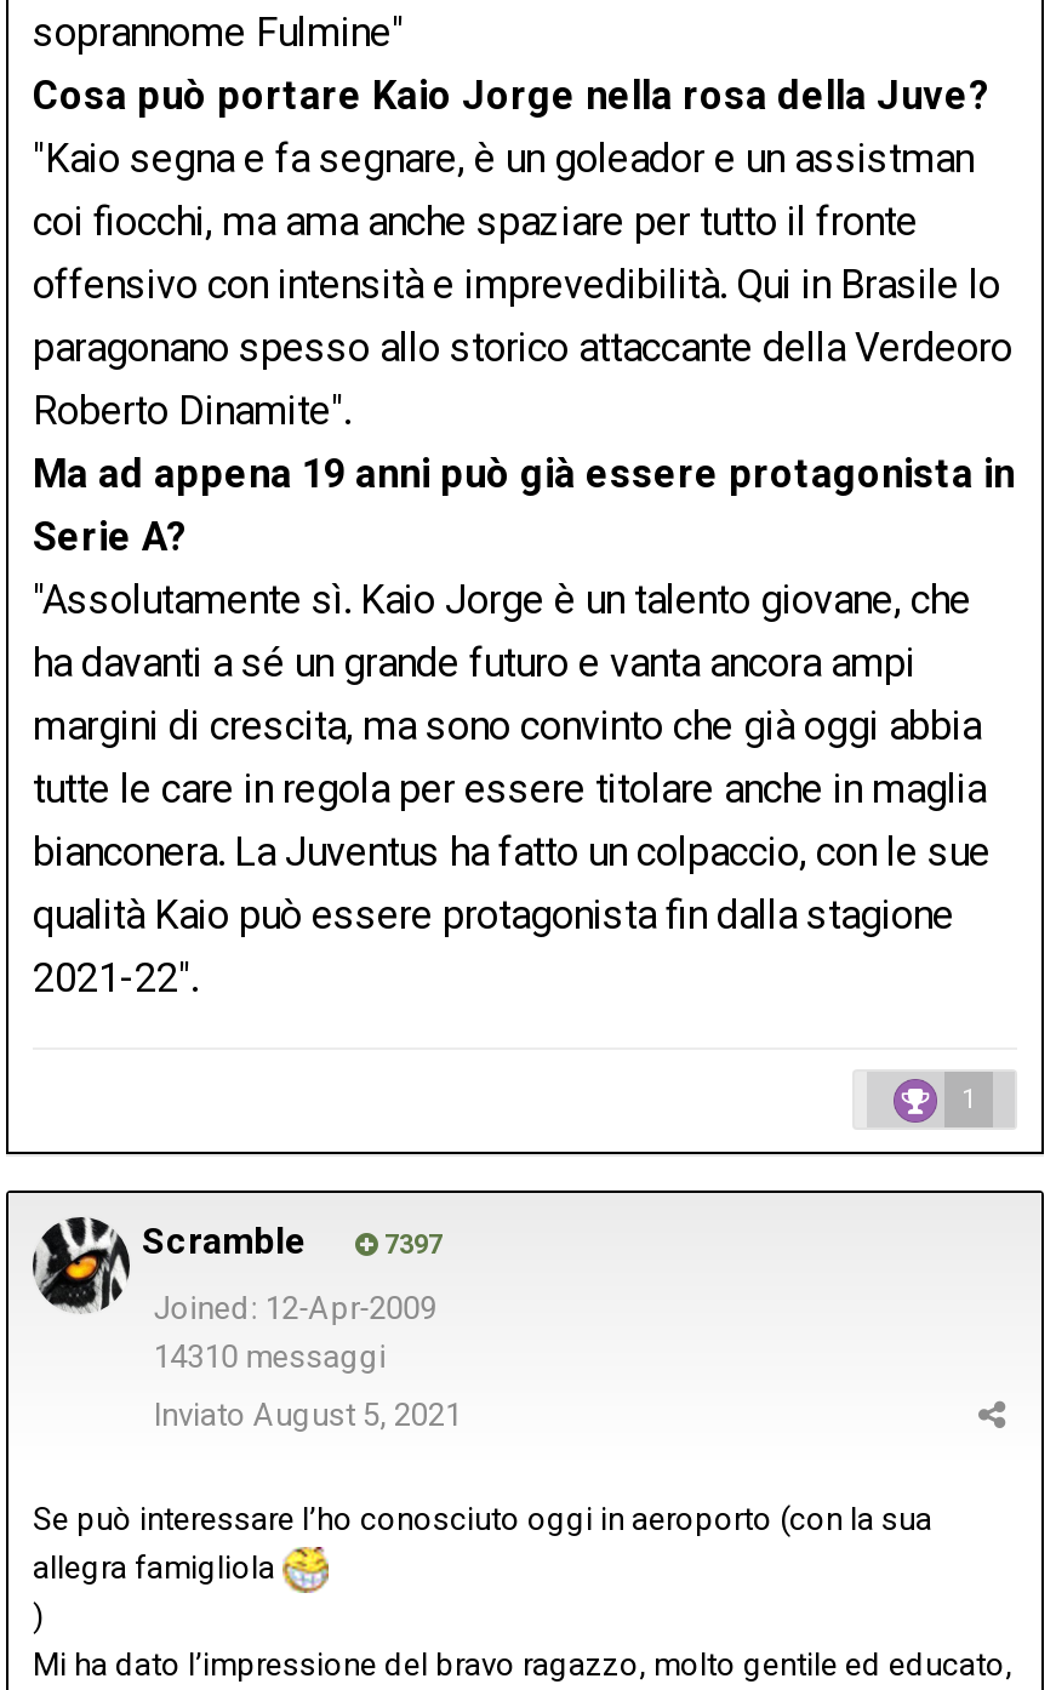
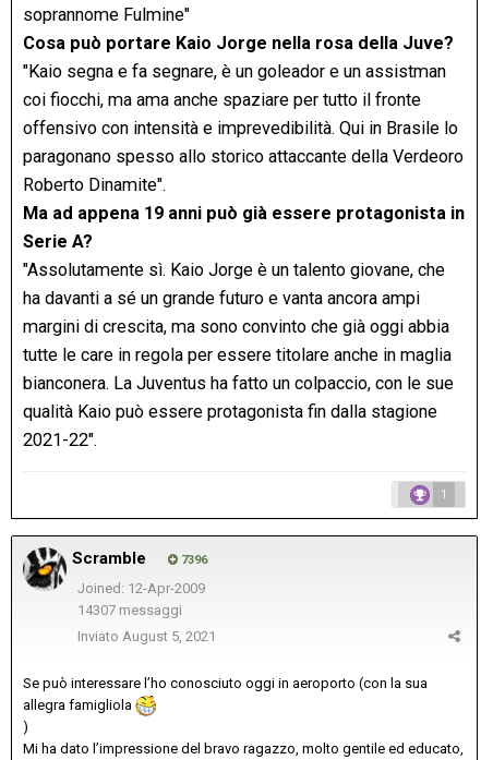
[377,1229,443,1260] 7397 -> [178,553,207,567] 7396
[153,1338,386,1375] 14310 messaggi -> [77,602,182,618] 14307 messaggi

